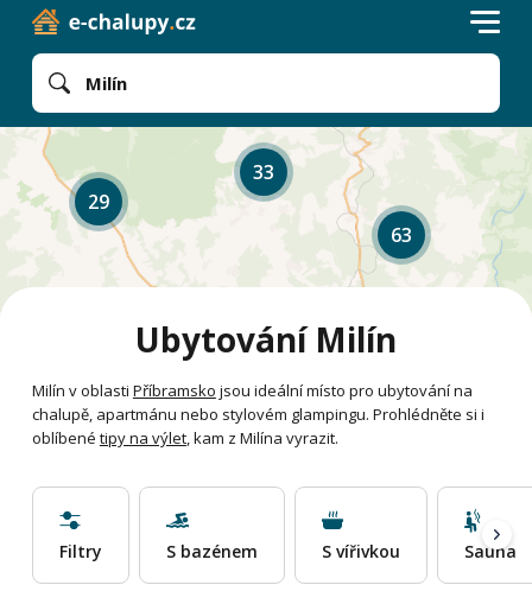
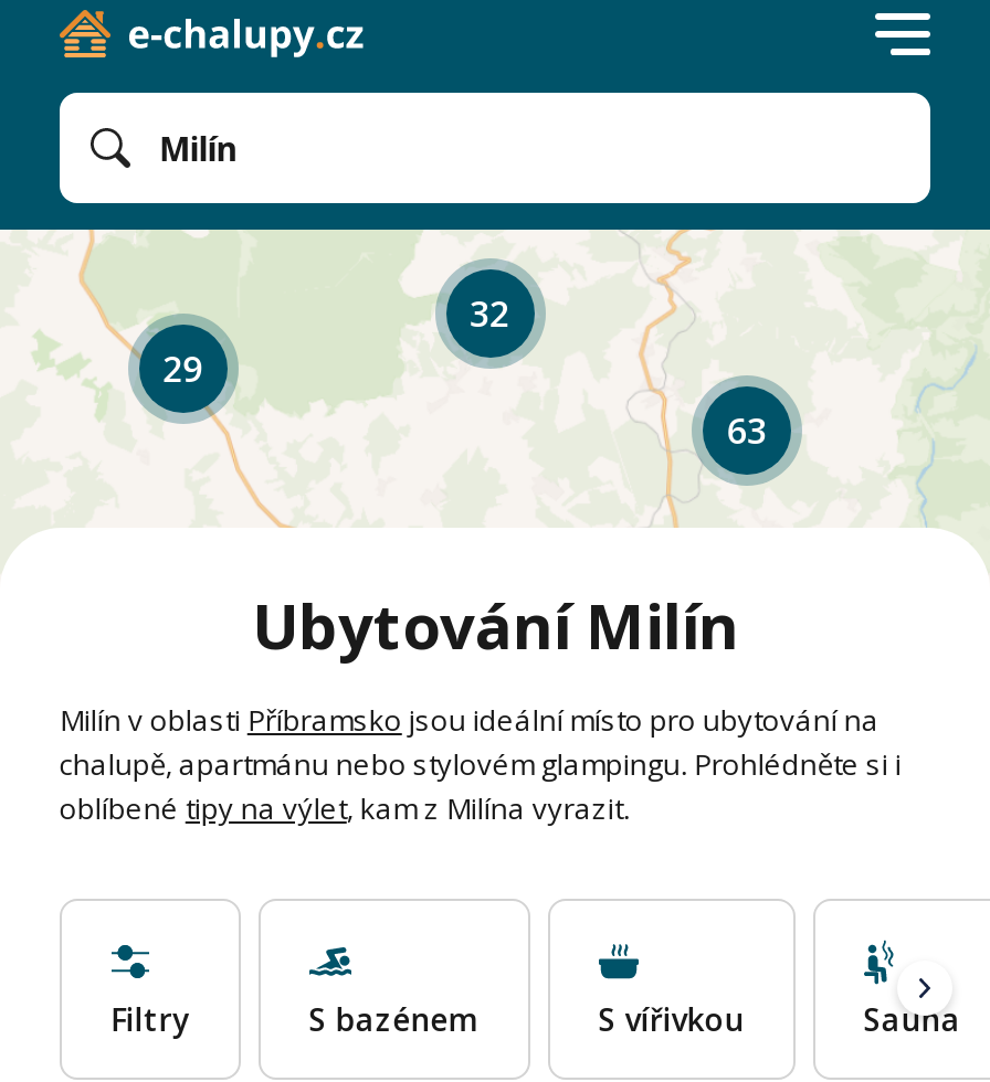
[252,159,274,185] 33 -> [470,289,510,338] 32

